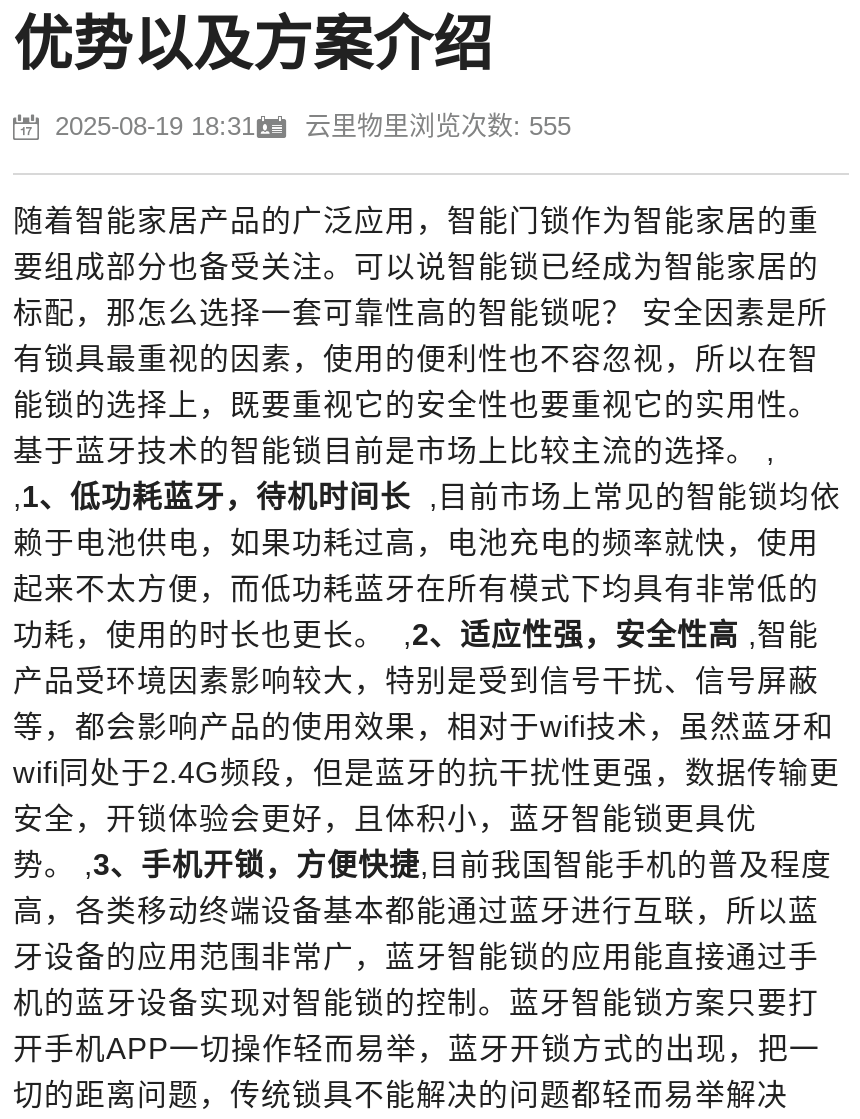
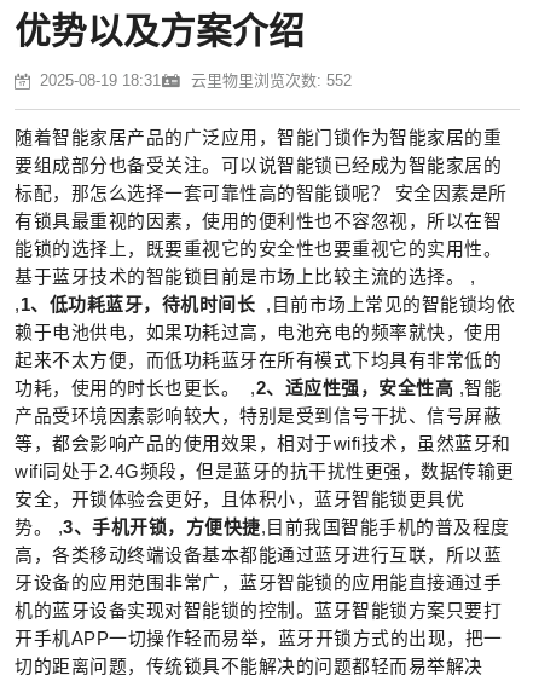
[289,111,571,141] 云里物里浏览次数: 555 -> [181,71,352,90] 云里物里浏览次数: 552

